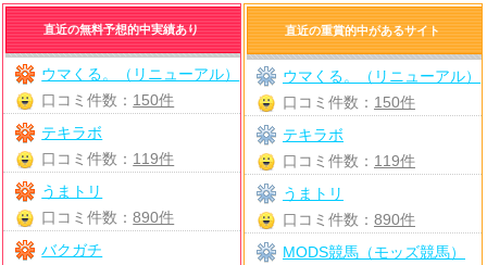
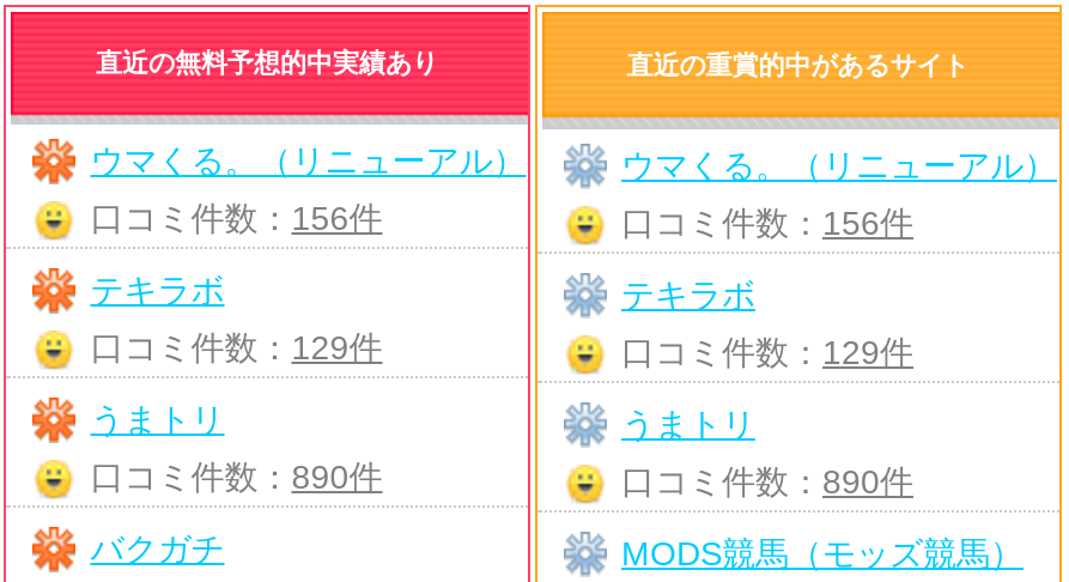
[42,91,174,109] 口コミ件数：150件 -> [90,199,382,237] 口コミ件数：156件
[283,93,415,111] 口コミ件数：150件 -> [621,204,913,242] 口コミ件数：156件
[42,150,174,167] 口コミ件数：119件 -> [90,328,382,366] 口コミ件数：129件
[283,152,415,169] 口コミ件数：119件 -> [621,333,913,371] 口コミ件数：129件

